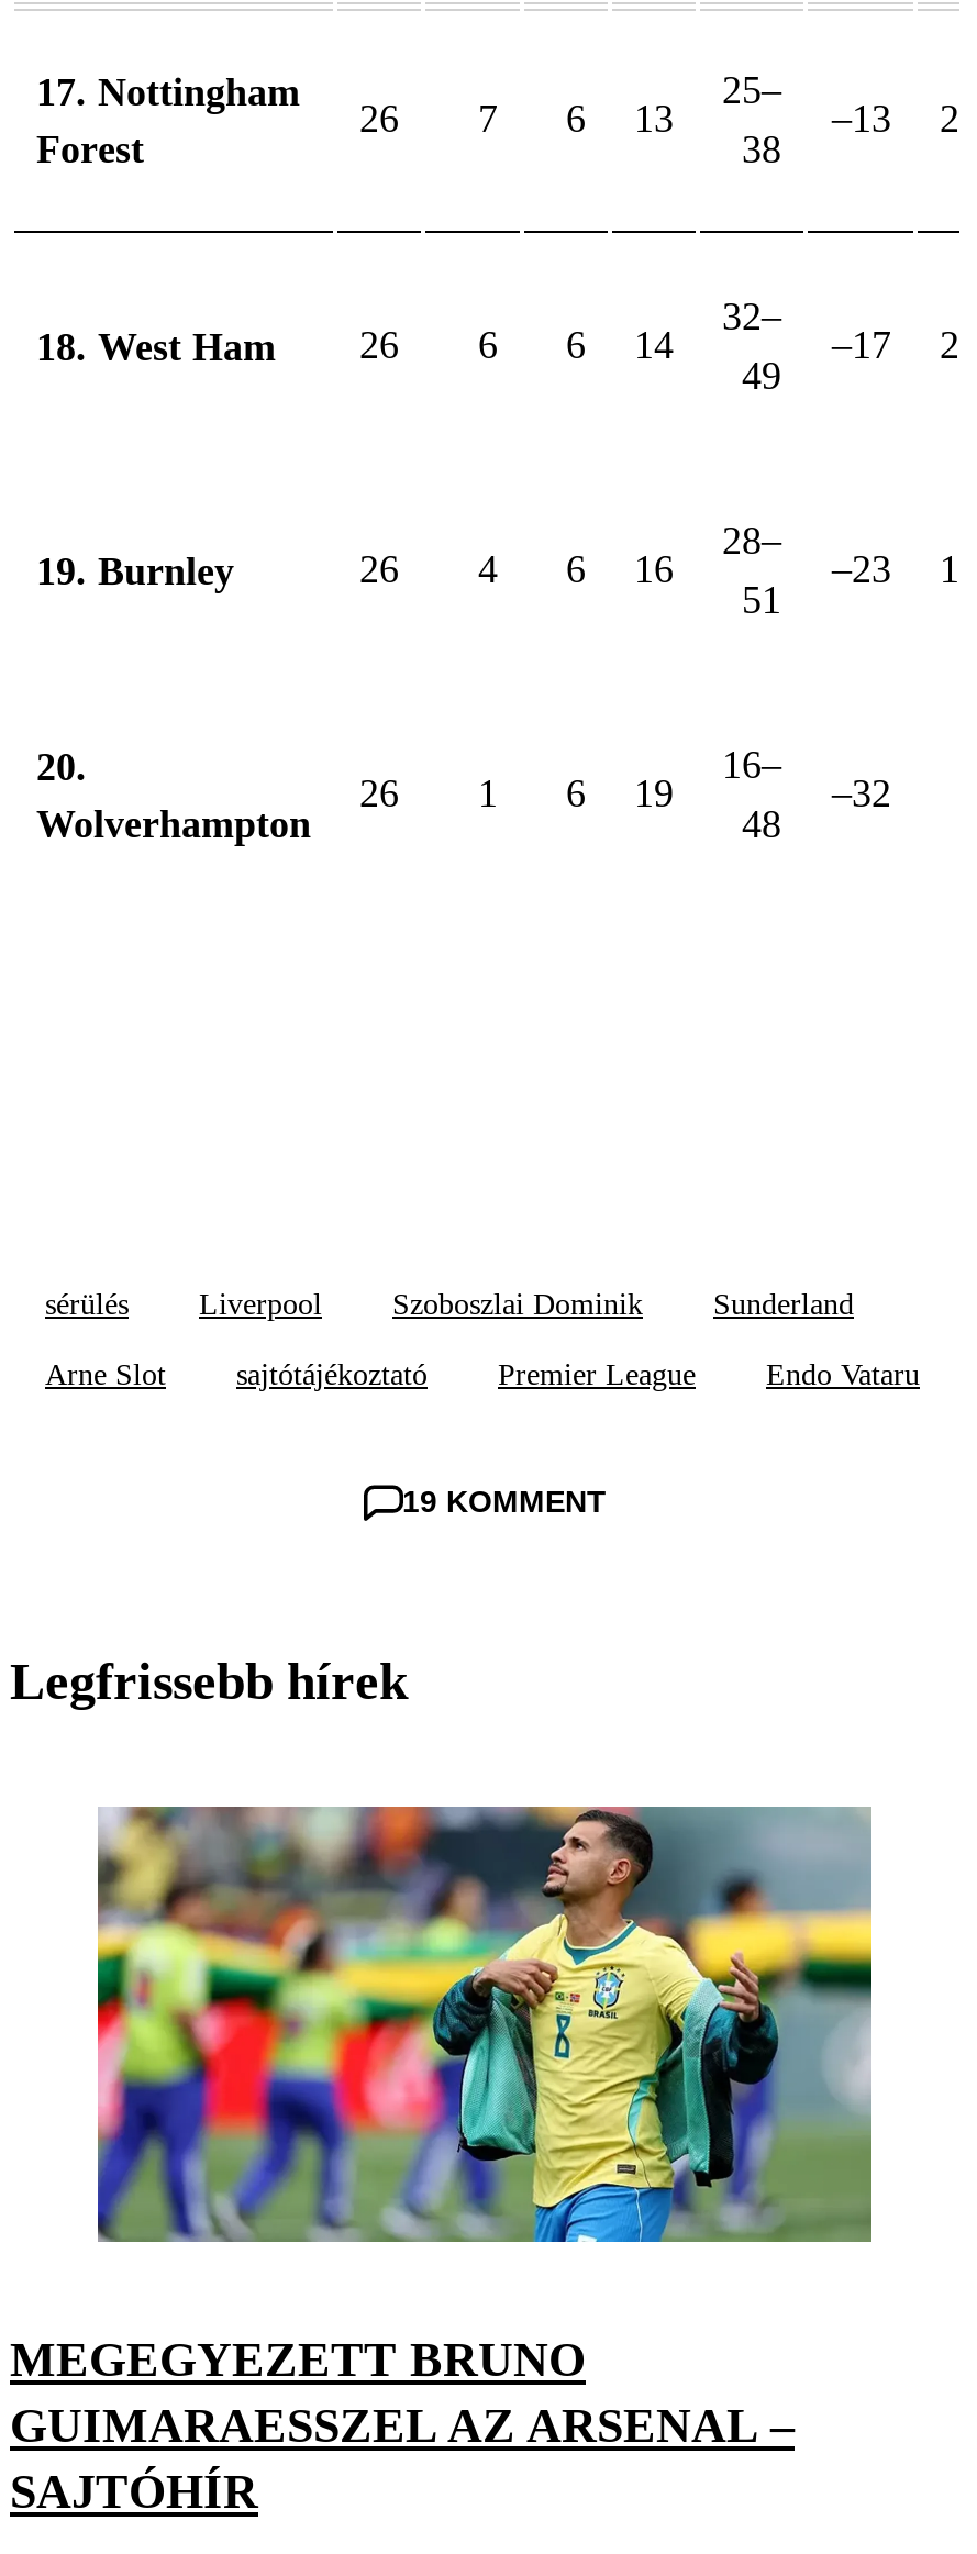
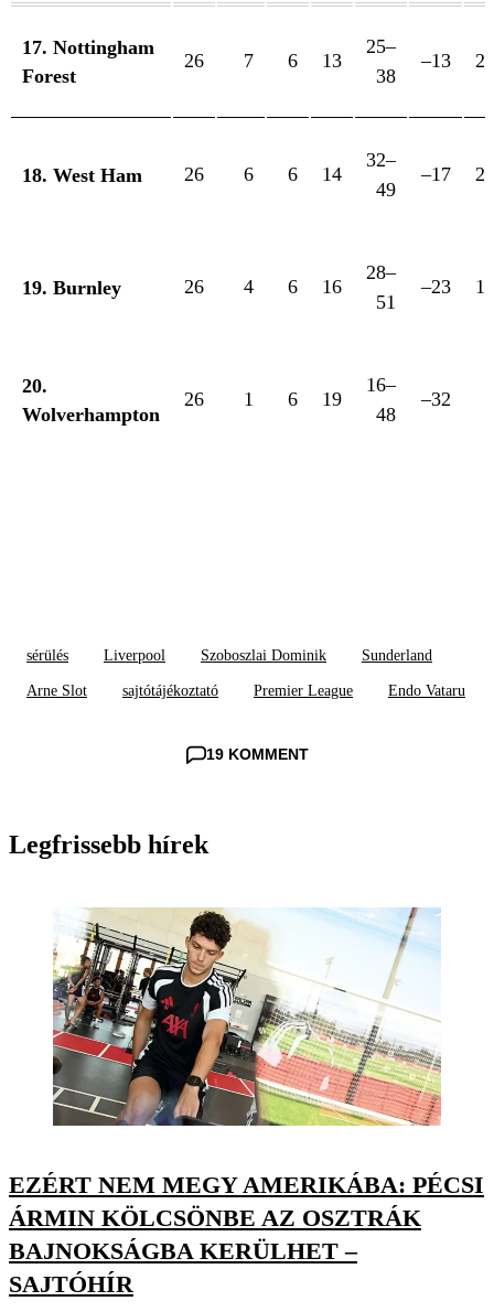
[10,1805,874,2452] [image] | MEGEGYEZETT BRUNO | GUIMARAESSZEL AZ ARSENAL – -> [9,907,484,1264] [image] | EZÉRT NEM MEGY AMERIKÁBA: PÉCSI | ÁRMIN KÖLCSÖNBE AZ OSZTRÁK | BAJNOKSÁGBA KERÜLHET –

